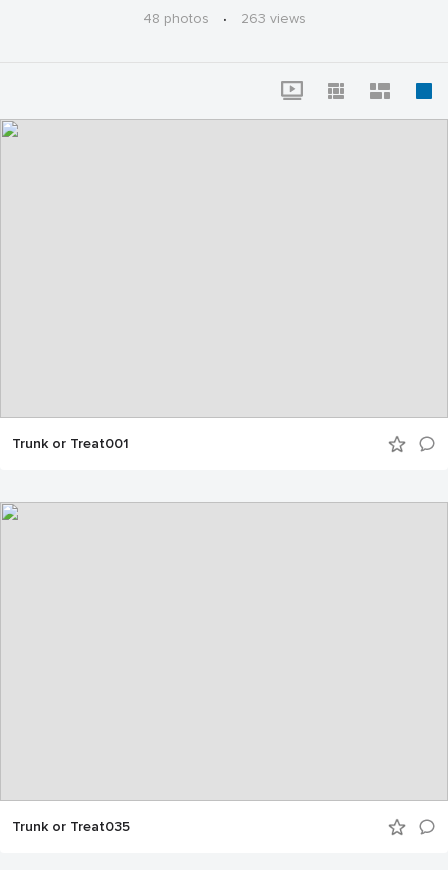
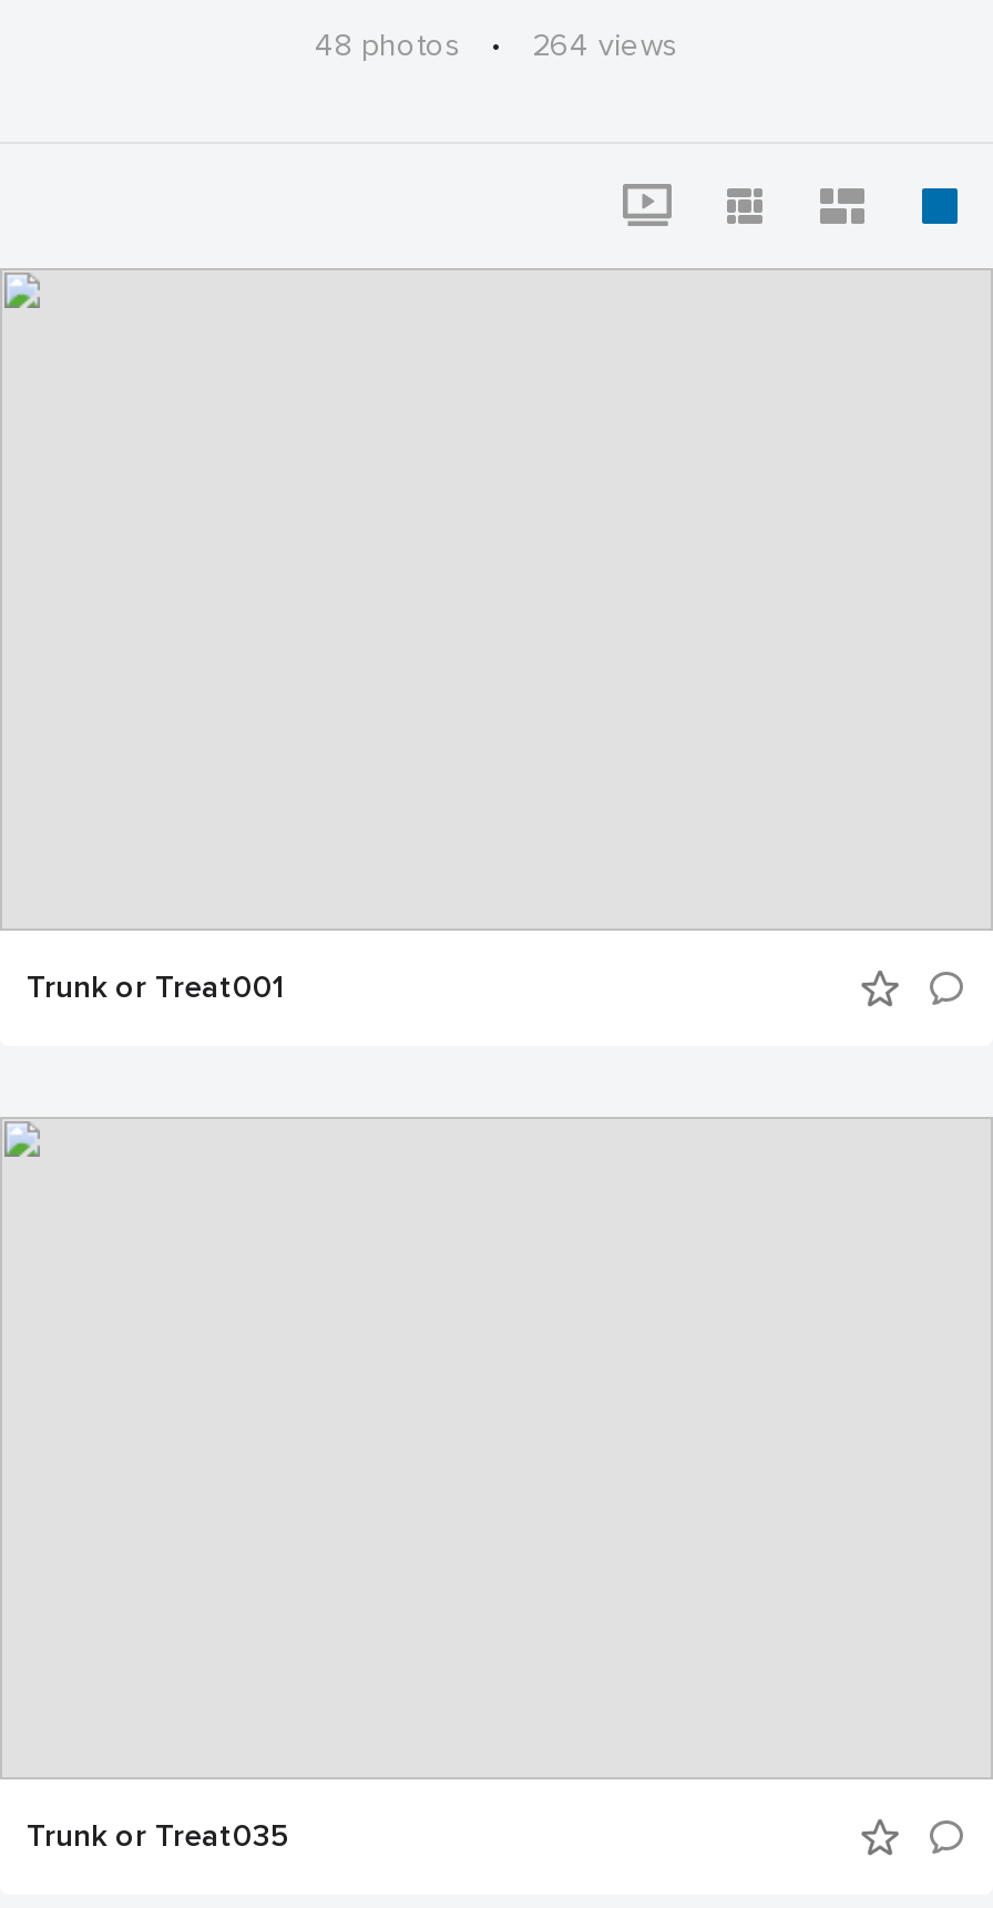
[240,10,305,27] 263 views -> [532,27,678,64] 264 views

